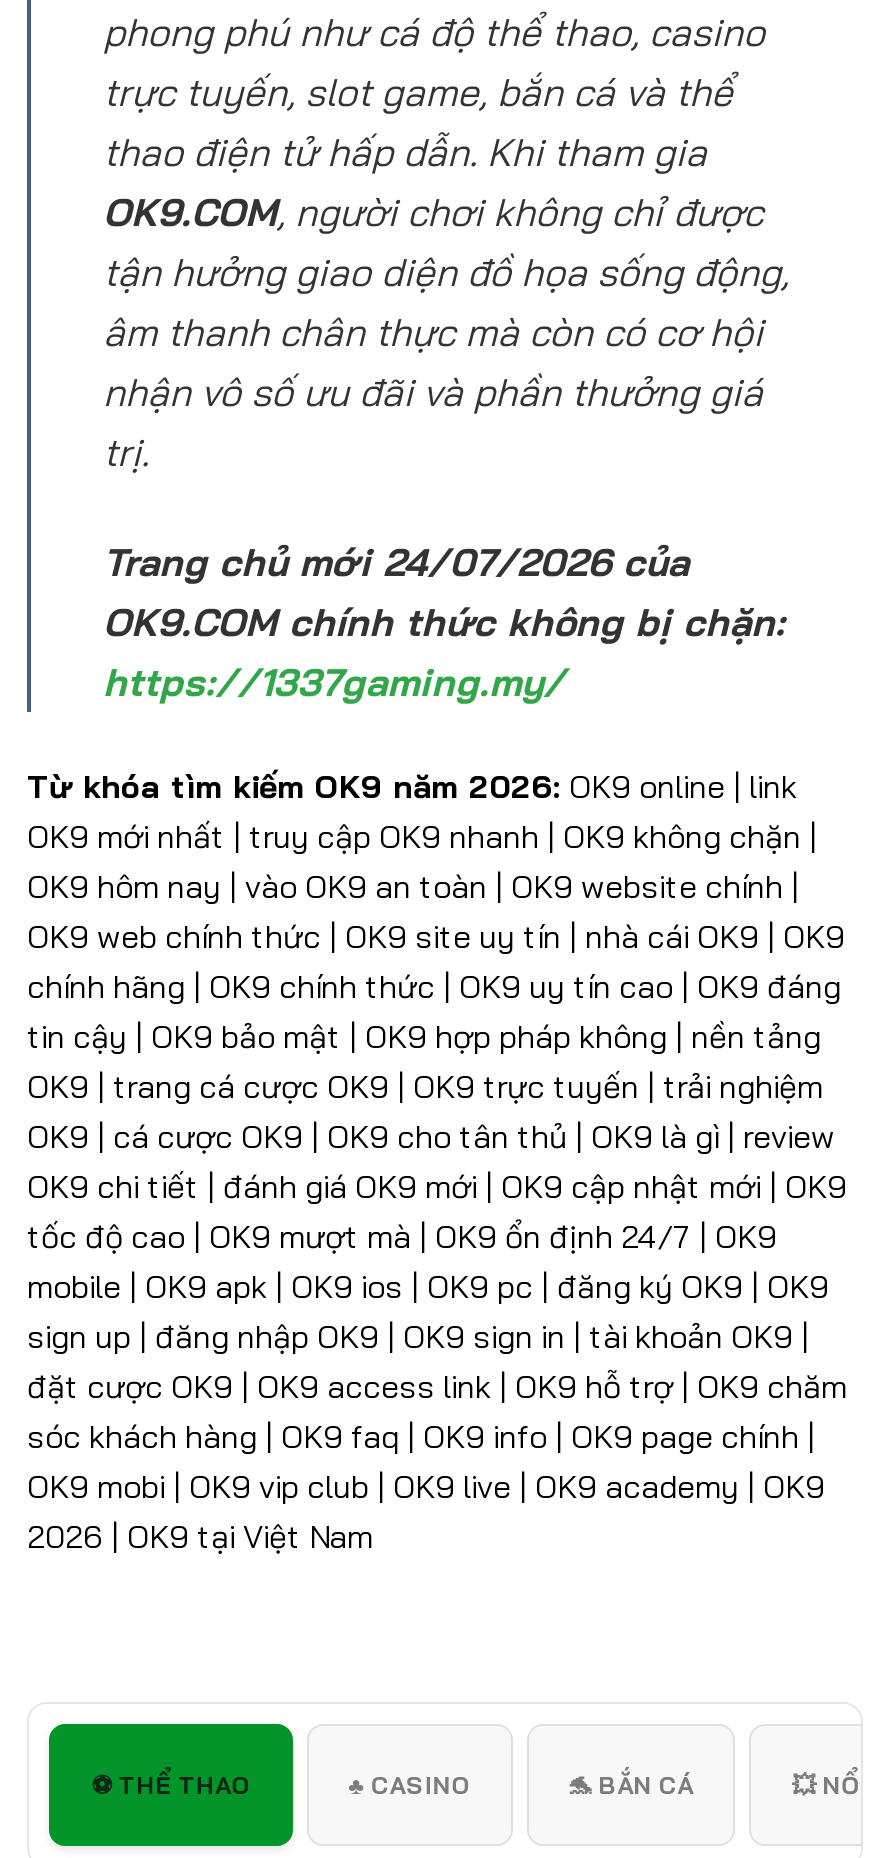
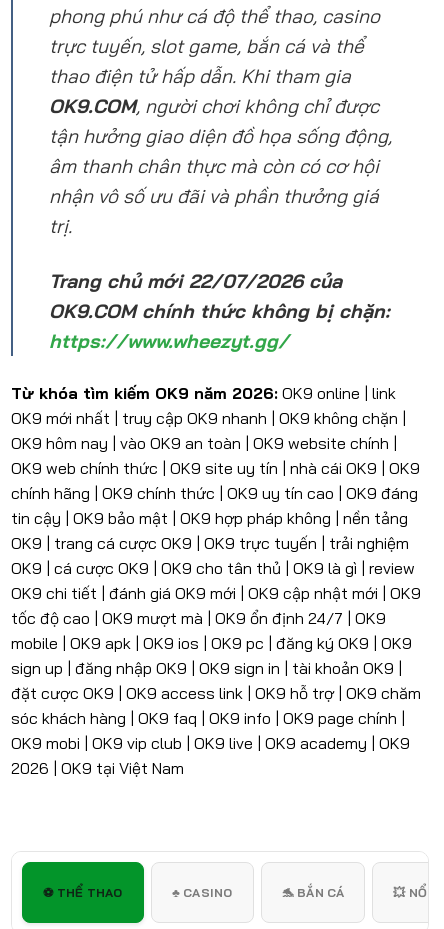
[103,537,689,585] Trang chủ mới 24/07/2026 của -> [49,269,342,293] Trang chủ mới 22/07/2026 của
[103,657,565,705] https://1337gaming.my/ -> [49,329,289,353] https://www.wheezyt.gg/

